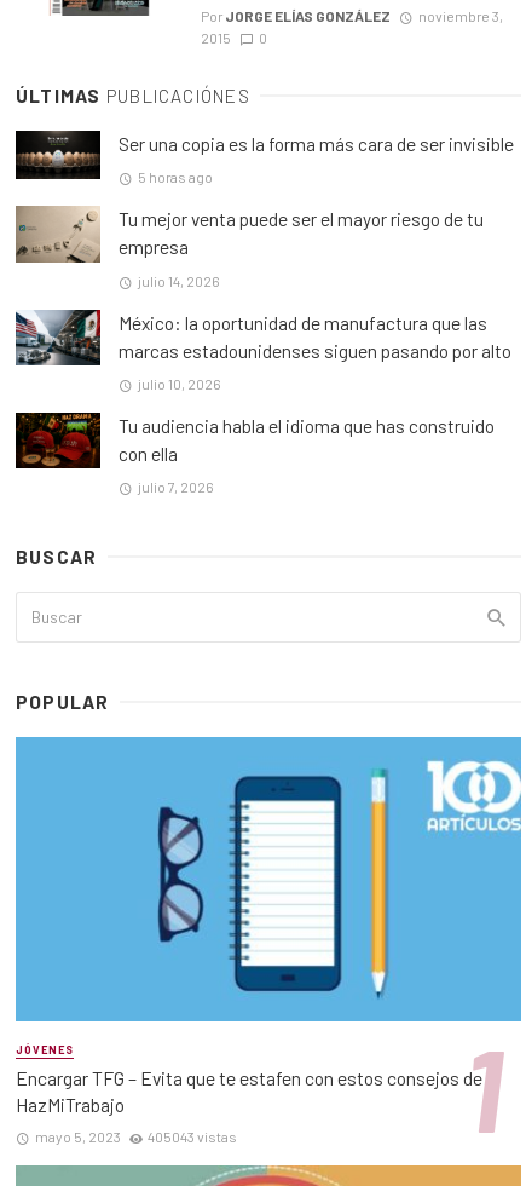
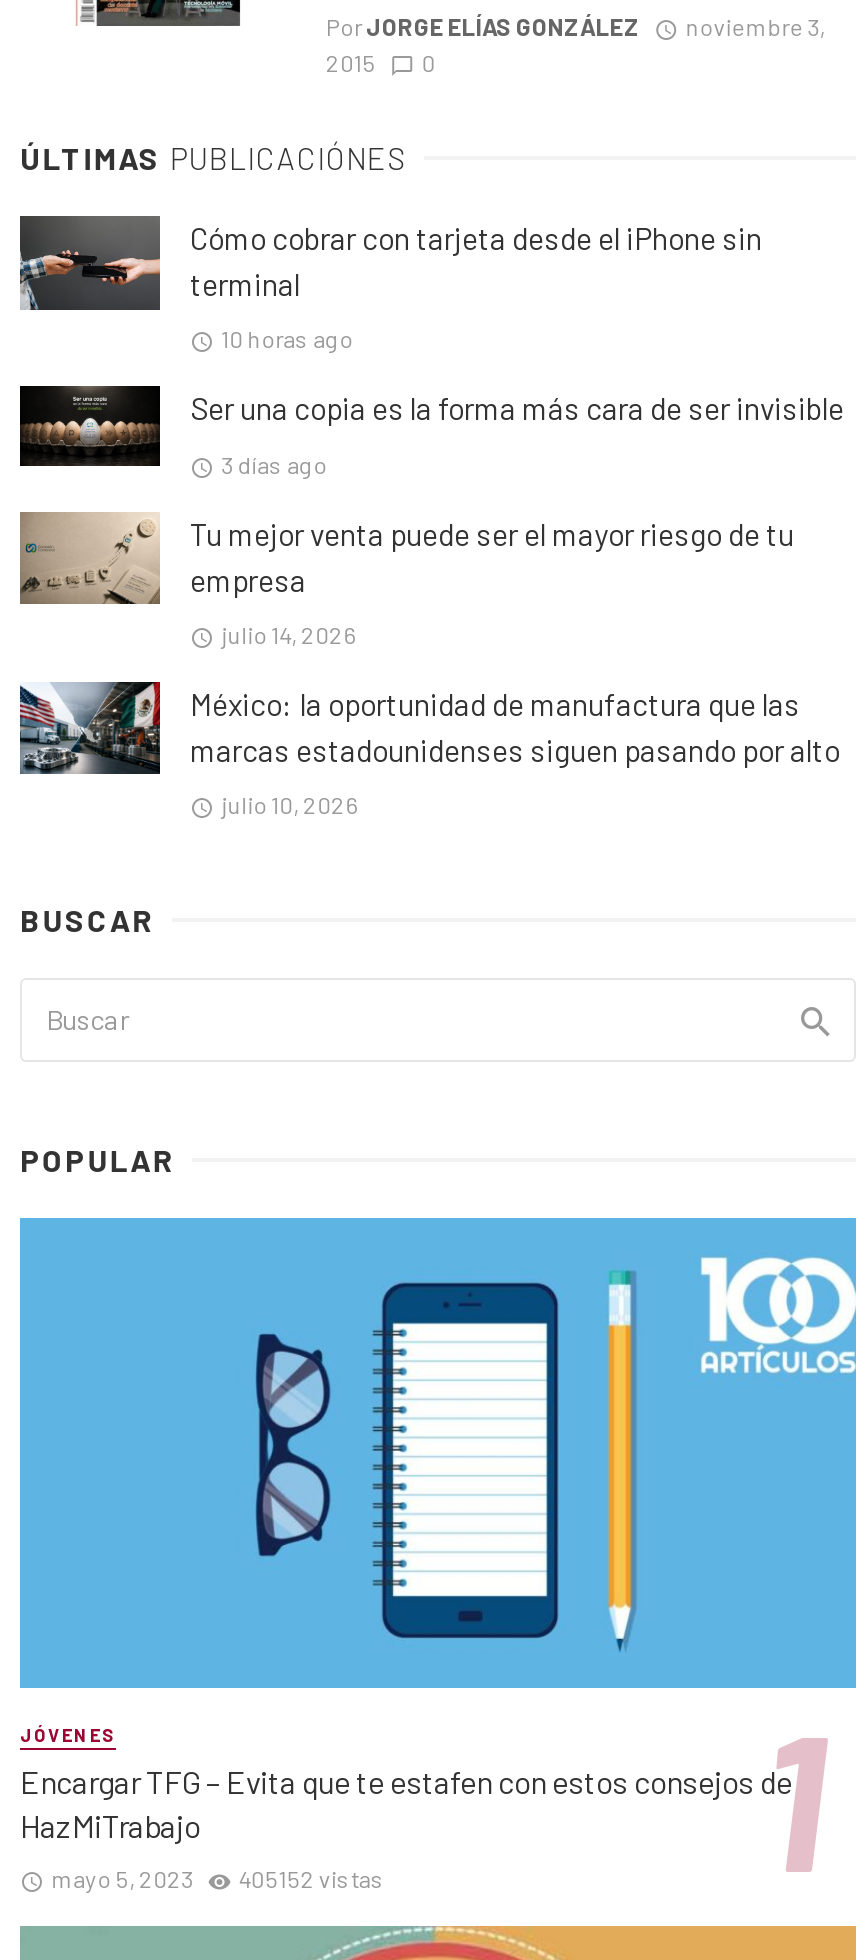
none -> [18,214,762,353] [image] | Cómo cobrar con tarjeta desde el iPhone sin | terminal | 10 horas ago
moved [15,129,514,180] -> [18,384,844,468]: [image] | Ser una copia es la forma más cara de ser invisible
[137,169,212,186] 5 horas ago -> [221,449,327,477] 3 días ago
moved [16,206,511,392] -> [20,510,840,818]: [image] | Tu mejor venta puede ser el mayor riesgo de tu | empresa | julio 14, 2026 | México: la oportunidad de manufactura que las | marcas estadounidenses siguen pasando por alto | julio 10, 2026
[15,411,495,495] [image] | Tu audiencia habla el idioma que has construido | con ella | julio 7, 2026 -> none
[35,1128,237,1145] mayo 5, 2023 405043 vistas -> [51,1865,385,1893] mayo 5, 2023 405152 vistas

